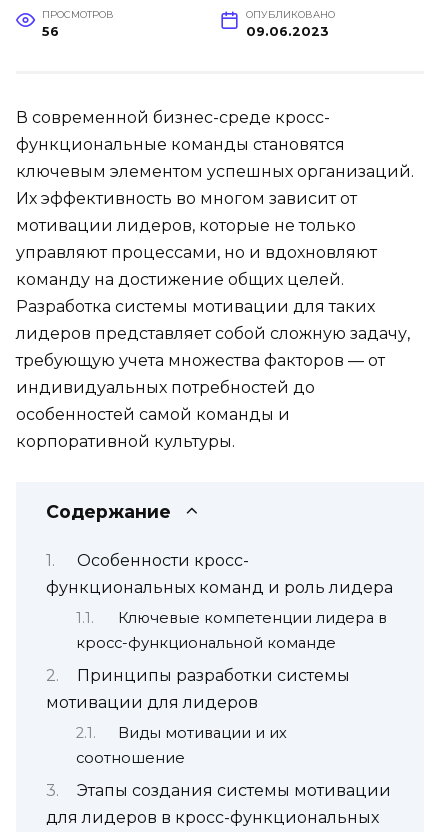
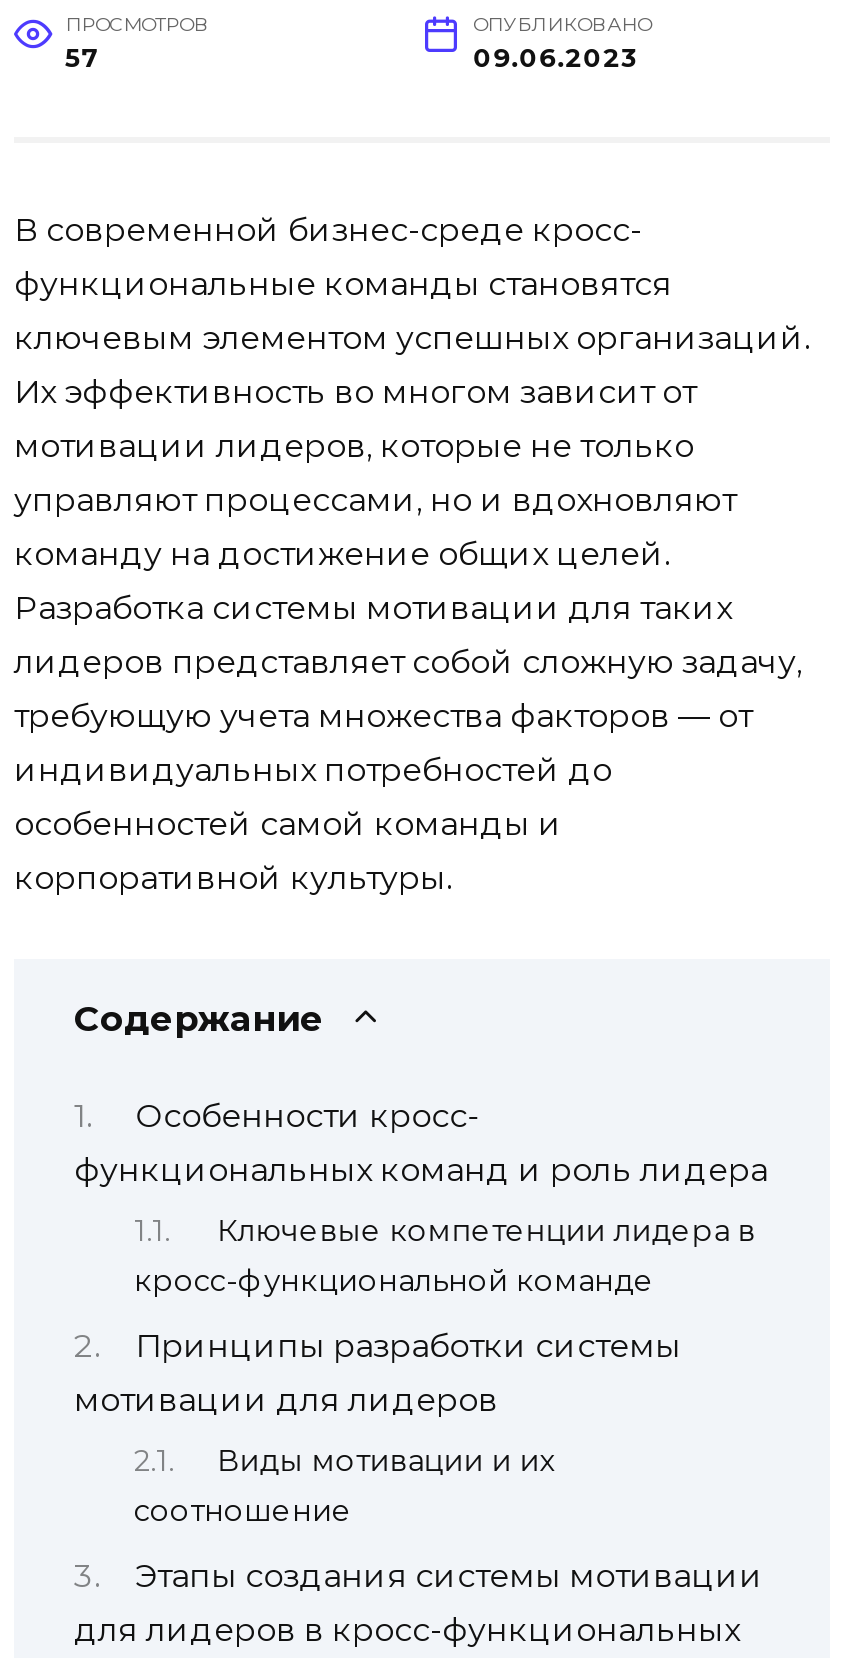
[42,24,59,39] 56 -> [65,43,99,73] 57

